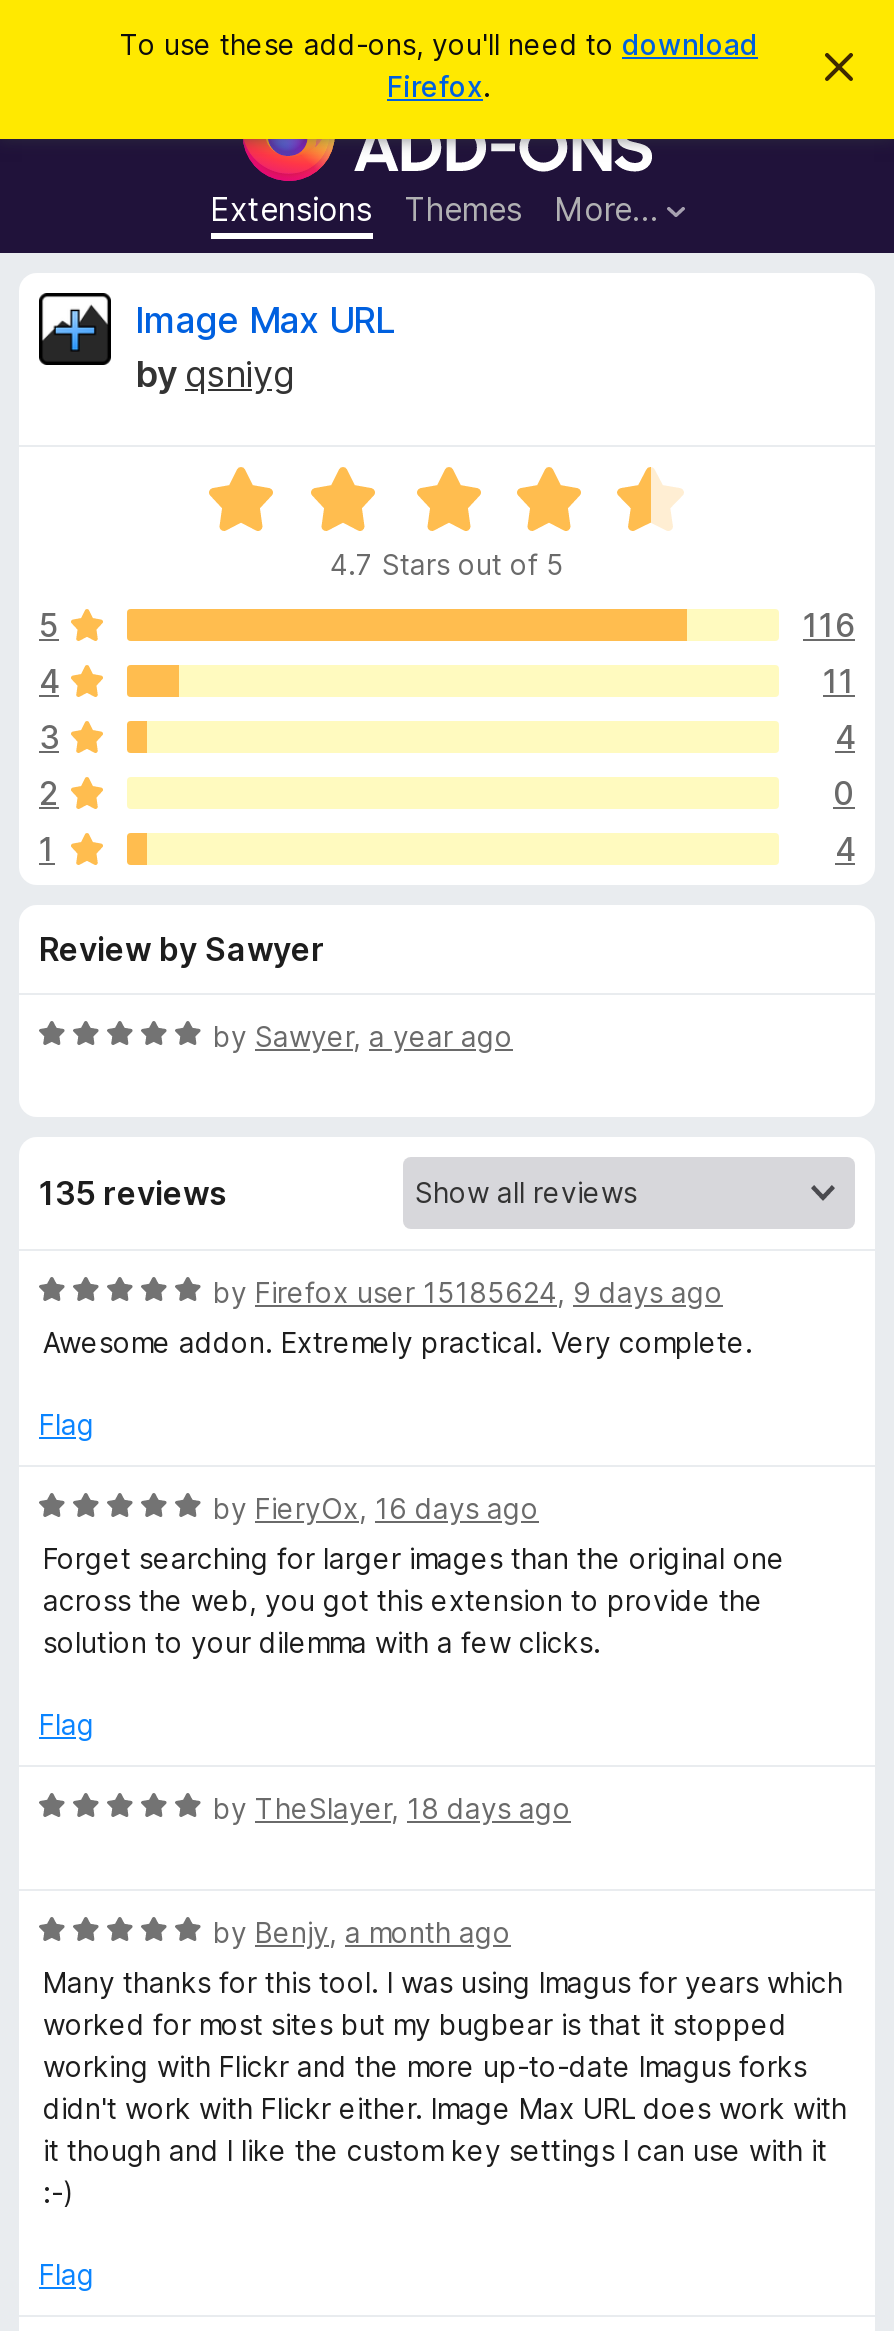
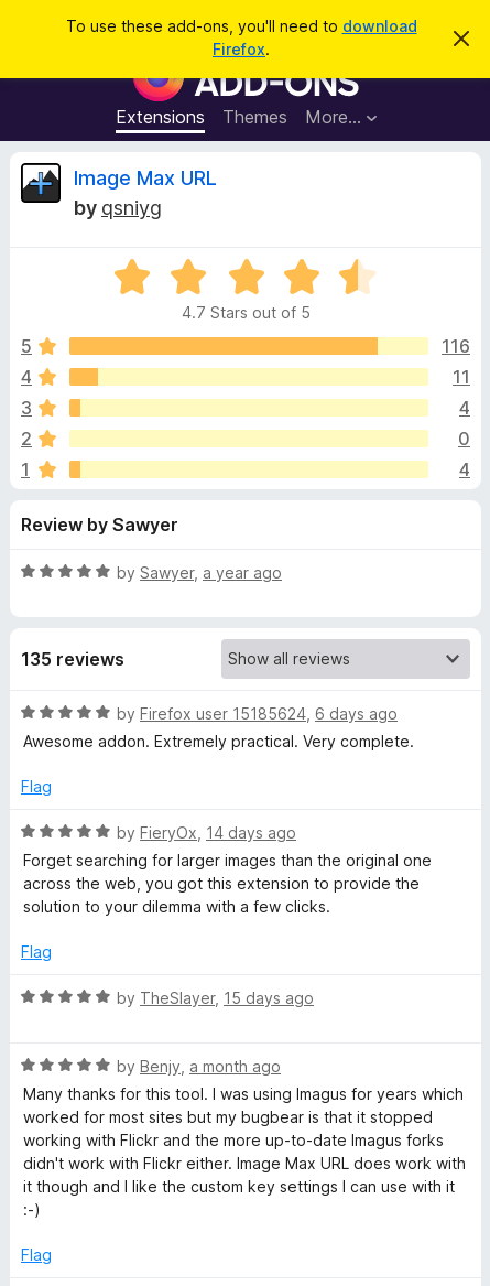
[213,1275,723,1309] by Firefox user 15185624, 9 days ago -> [117,704,398,723] by Firefox user 15185624, 6 days ago
[213,1491,539,1525] by FieryOx, 16 days ago -> [117,823,296,842] by FieryOx, 14 days ago
[213,1791,571,1825] by TheSlayer, 18 days ago -> [117,988,314,1007] by TheSlayer, 15 days ago

